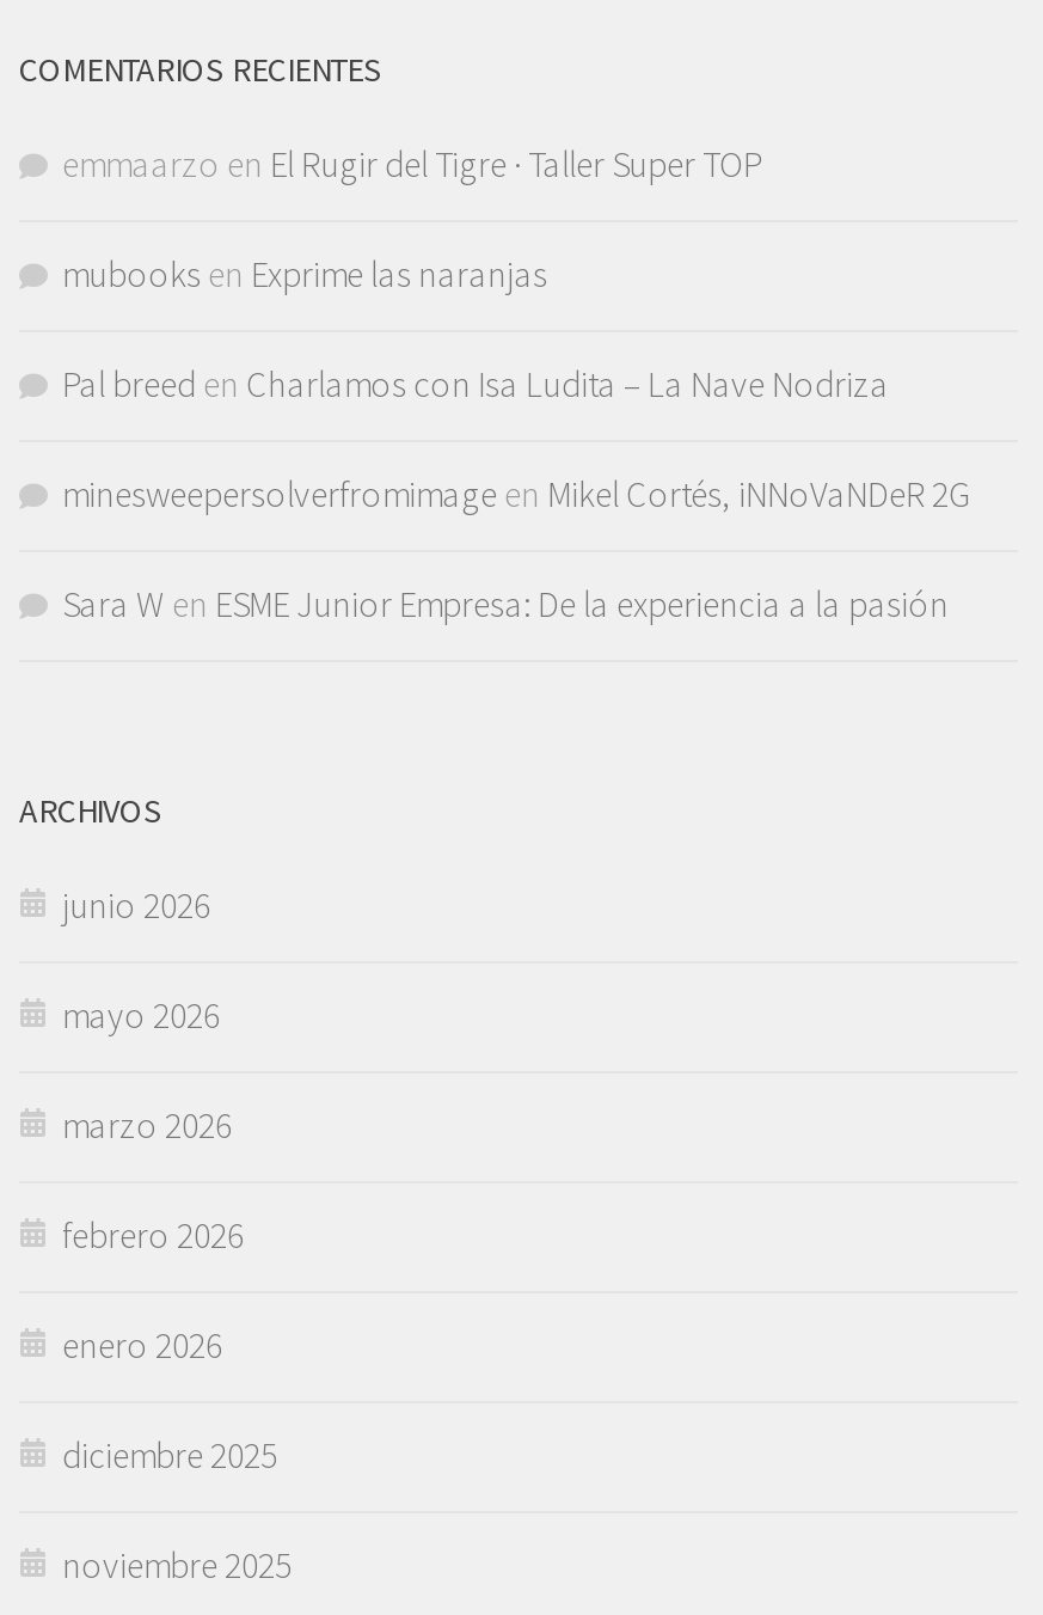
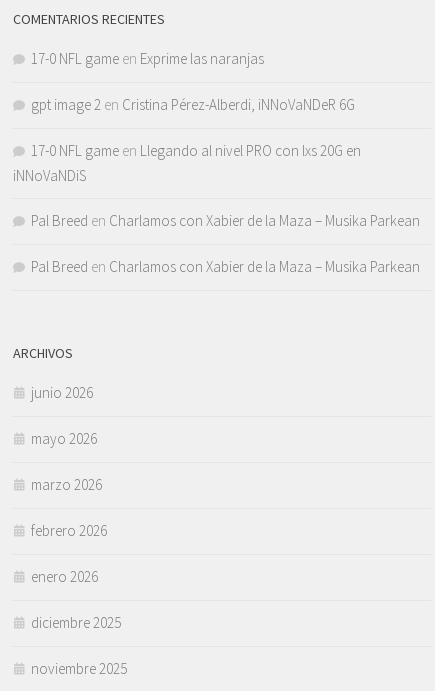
[62,140,762,186] emmaarzo en El Rugir del Tigre · Taller Super TOP -> [31,49,264,68] 17-0 NFL game en Exprime las naranjas
[62,250,547,296] mubooks en Exprime las naranjas -> [31,95,355,114] gpt image 2 en Cristina Pérez-Alberdi, iNNoVaNDeR 6G
[62,360,889,405] Pal breed en Charlamos con Isa Ludita – La Nave Nodriza -> [13,141,361,185] 17-0 NFL game en Llegando al nivel PRO con lxs 20G en | iNNoVaNDiS
[62,470,970,515] minesweepersolverfromimage en Mikel Cortés, iNNoVaNDeR 2G -> [31,211,420,230] Pal Breed en Charlamos con Xabier de la Maza – Musika Parkean
[62,580,949,625] Sara W en ESME Junior Empresa: De la experiencia a la pasión -> [31,257,420,276] Pal Breed en Charlamos con Xabier de la Maza – Musika Parkean

